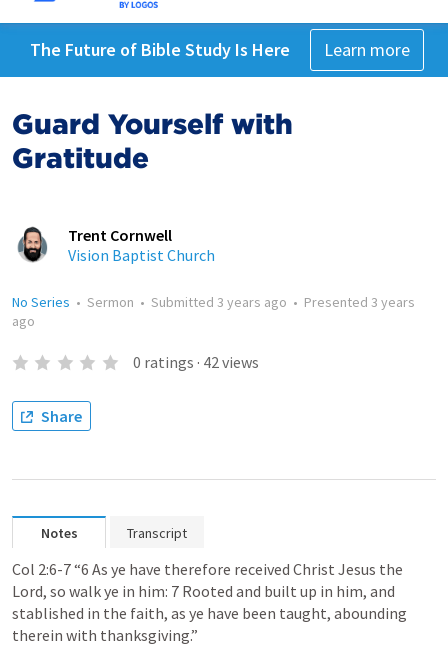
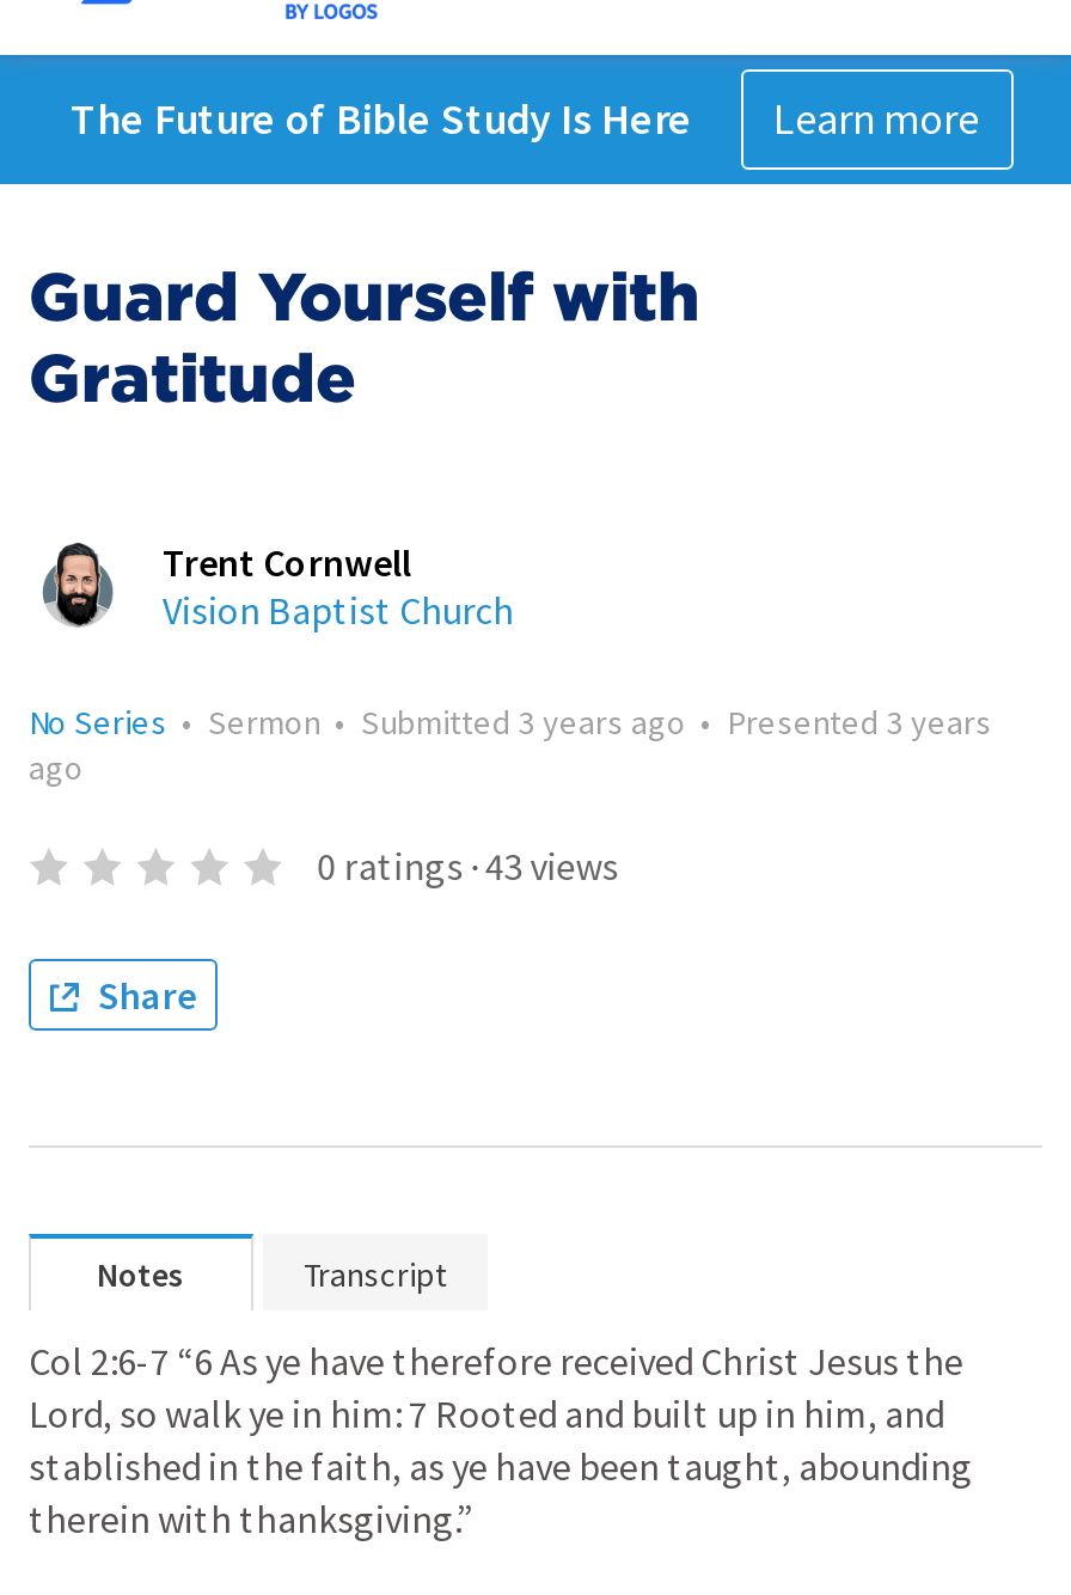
[133,352,259,372] 0 ratings · 42 views -> [317,842,618,890] 0 ratings · 43 views

